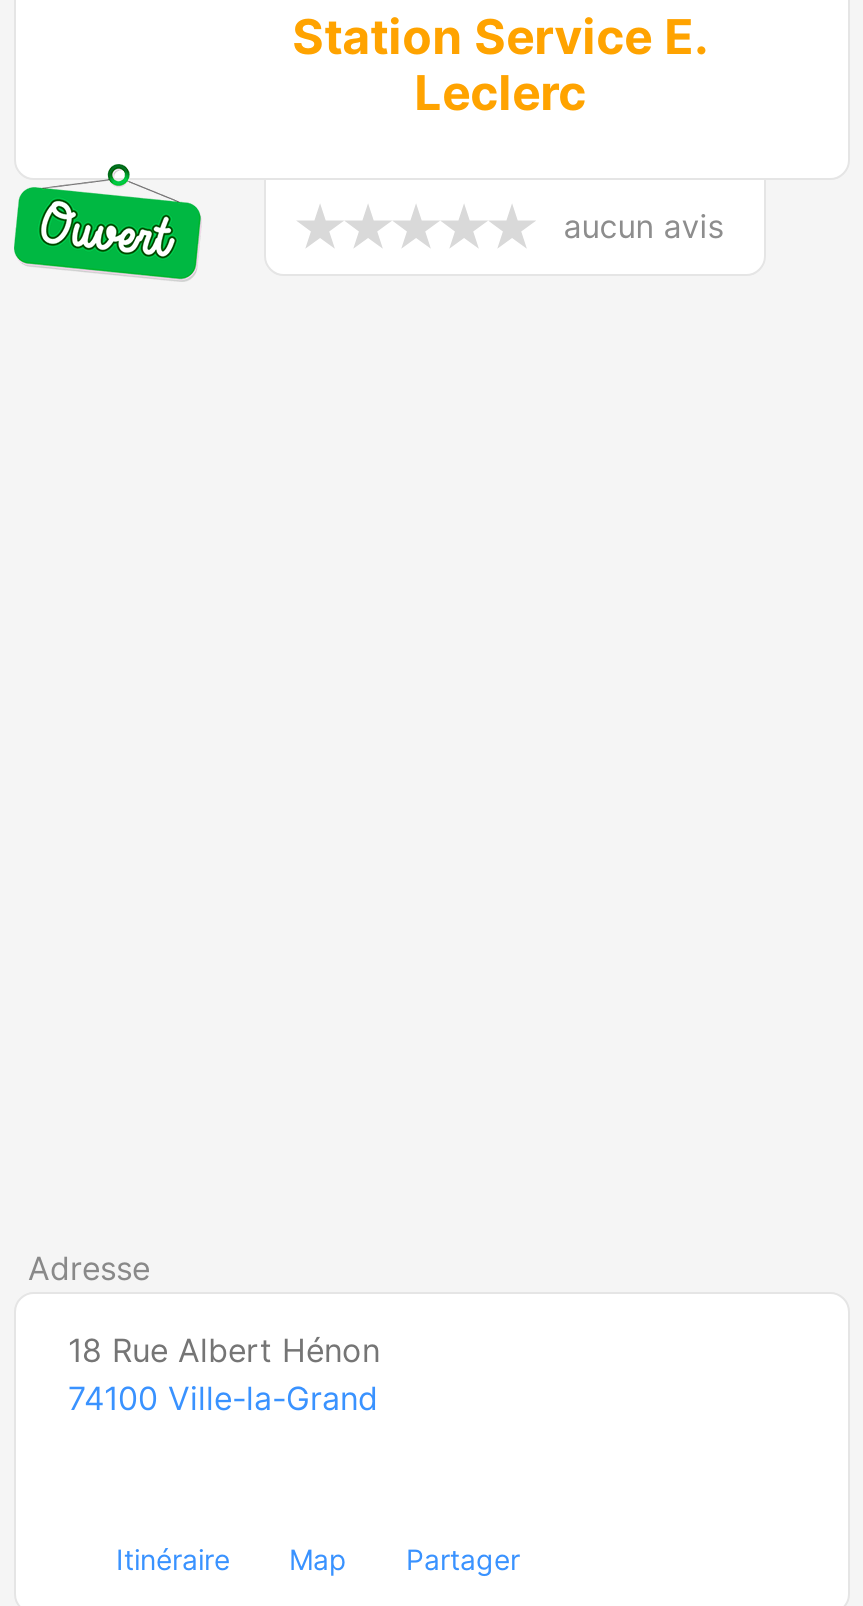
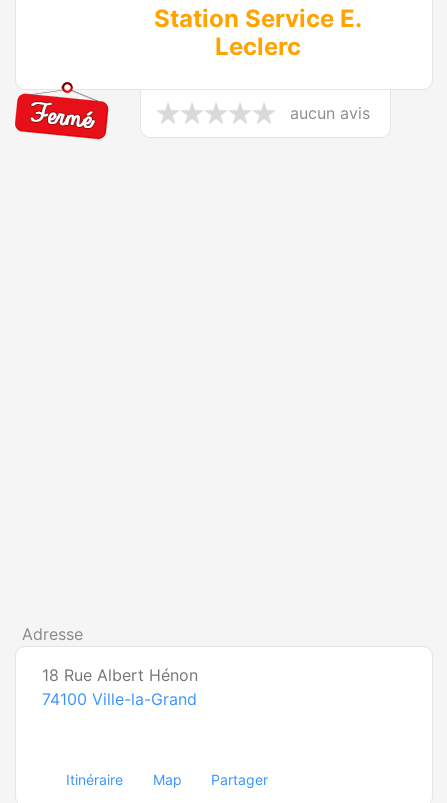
[12,162,204,282] [image] -> [14,81,109,140] [image]

